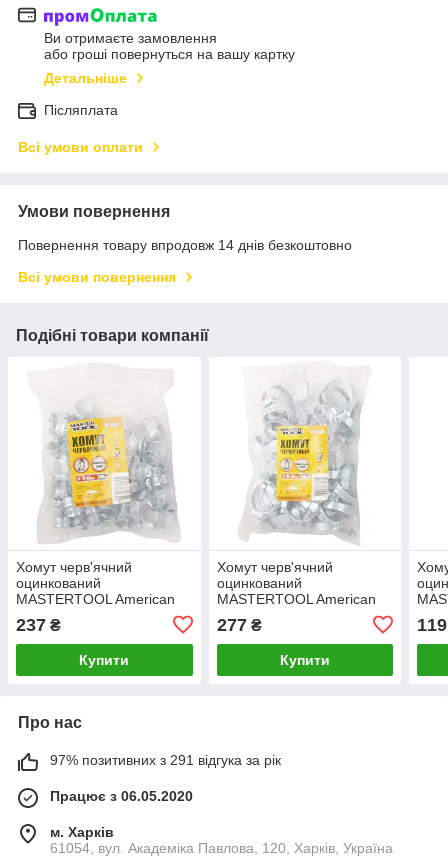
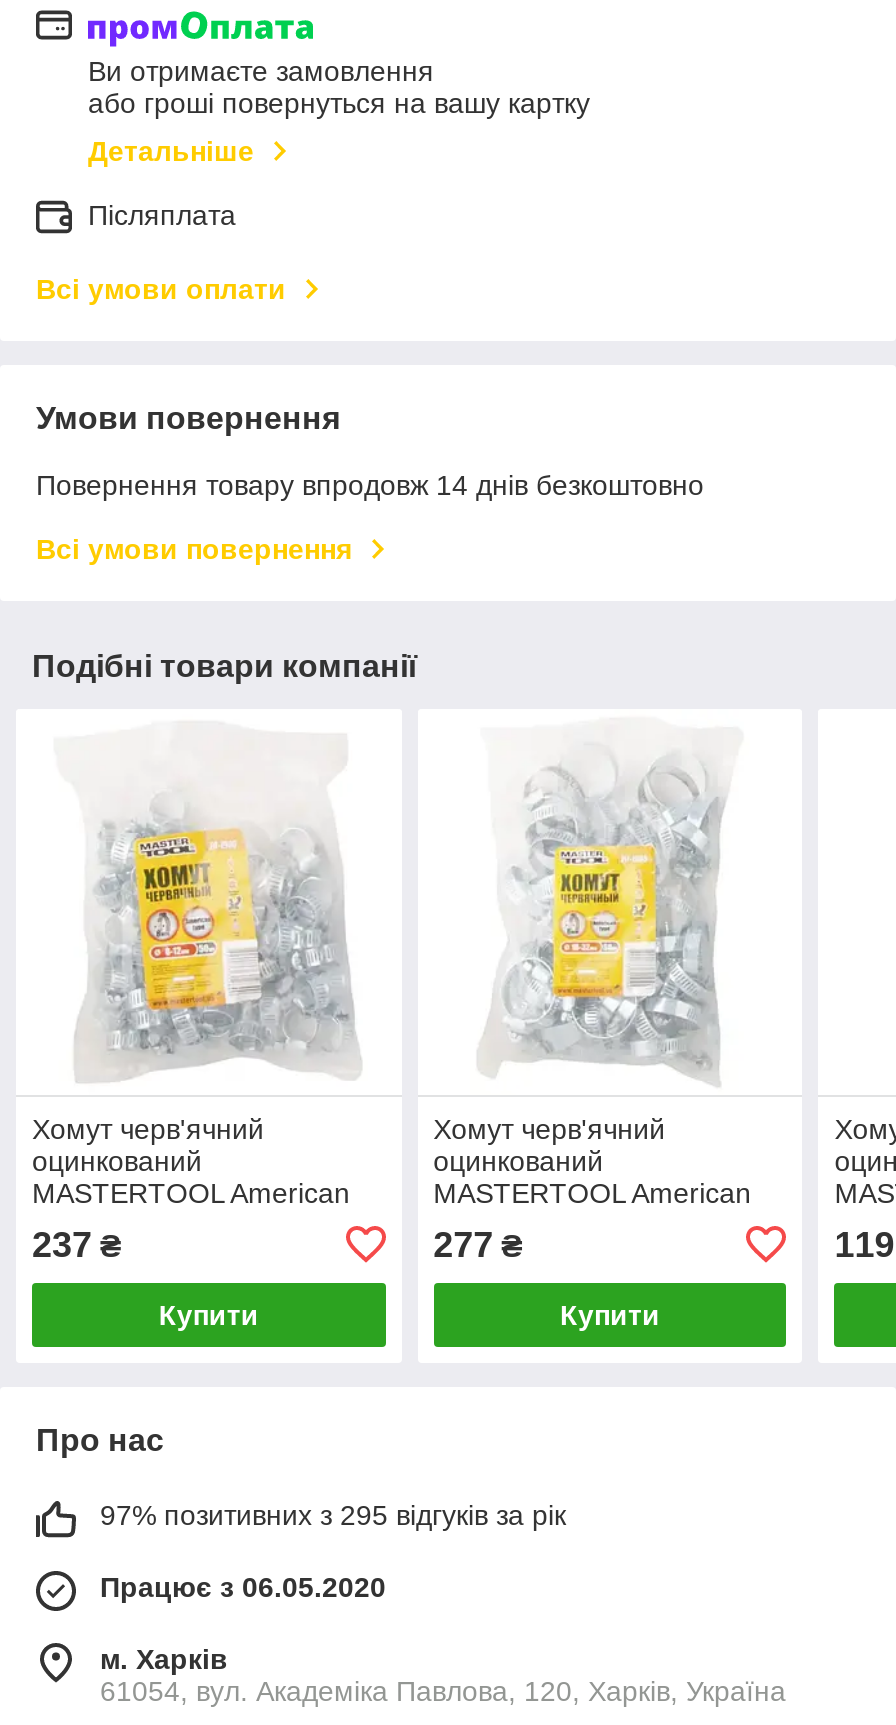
[50,752,281,768] 97% позитивних з 291 відгука за рік -> [100,1499,566,1531] 97% позитивних з 295 відгуків за рік

